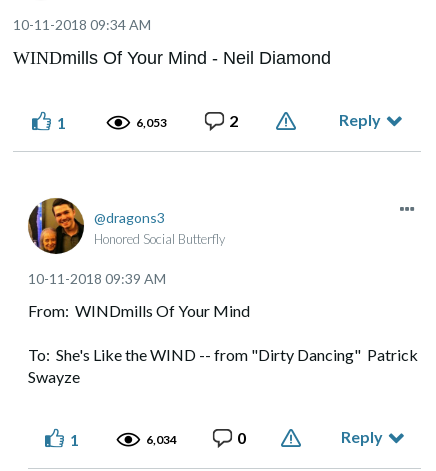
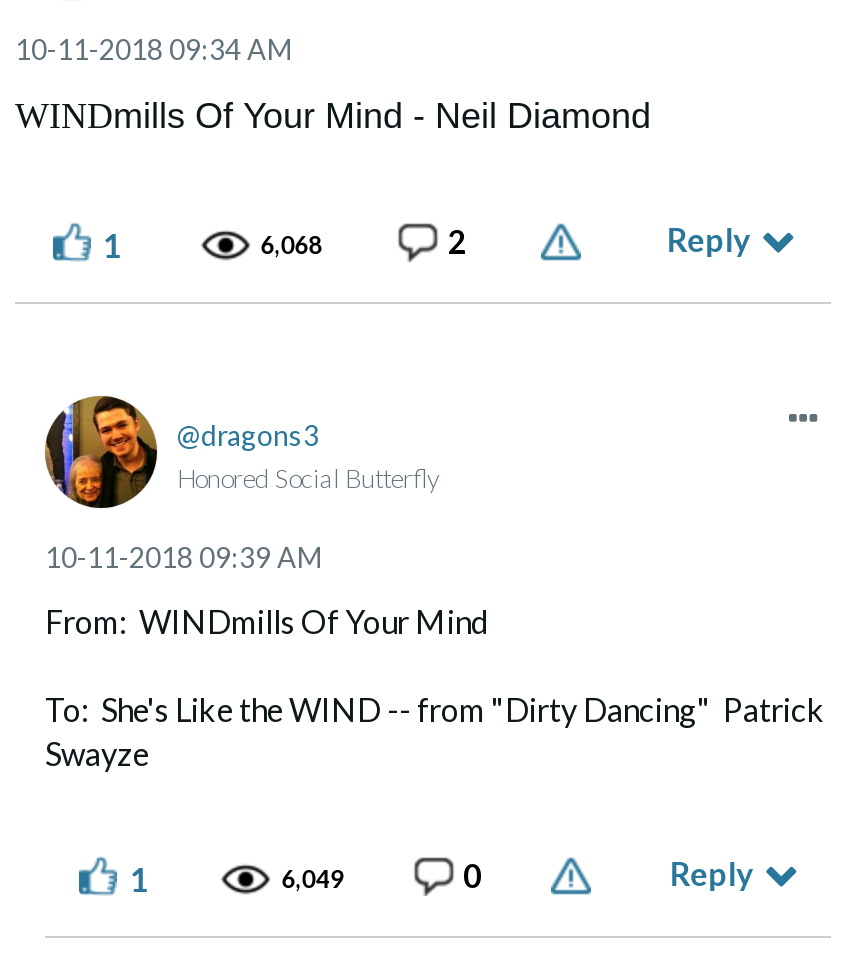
[136,115,167,130] 6,053 -> [260,229,322,259] 6,068
[146,432,177,447] 6,034 -> [281,863,343,893] 6,049

